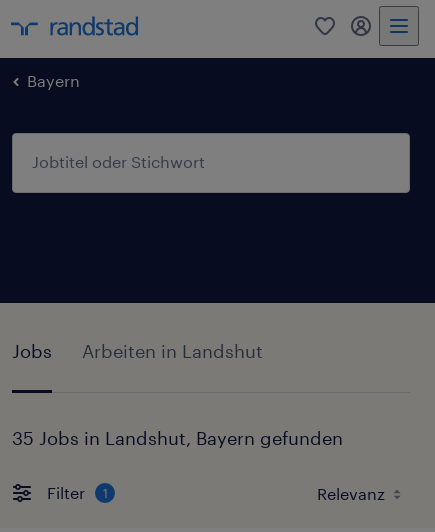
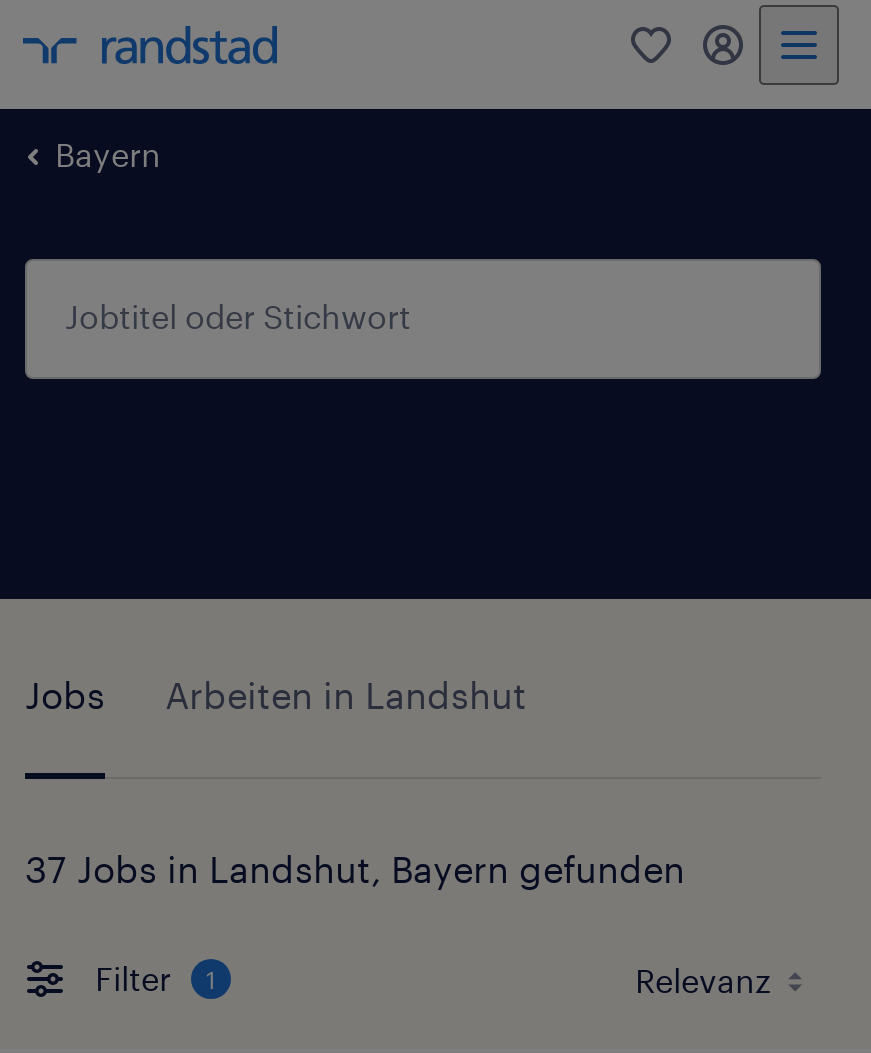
[12,427,343,449] 35 Jobs in Landshut, Bayern gefunden -> [25,847,685,891] 37 Jobs in Landshut, Bayern gefunden

